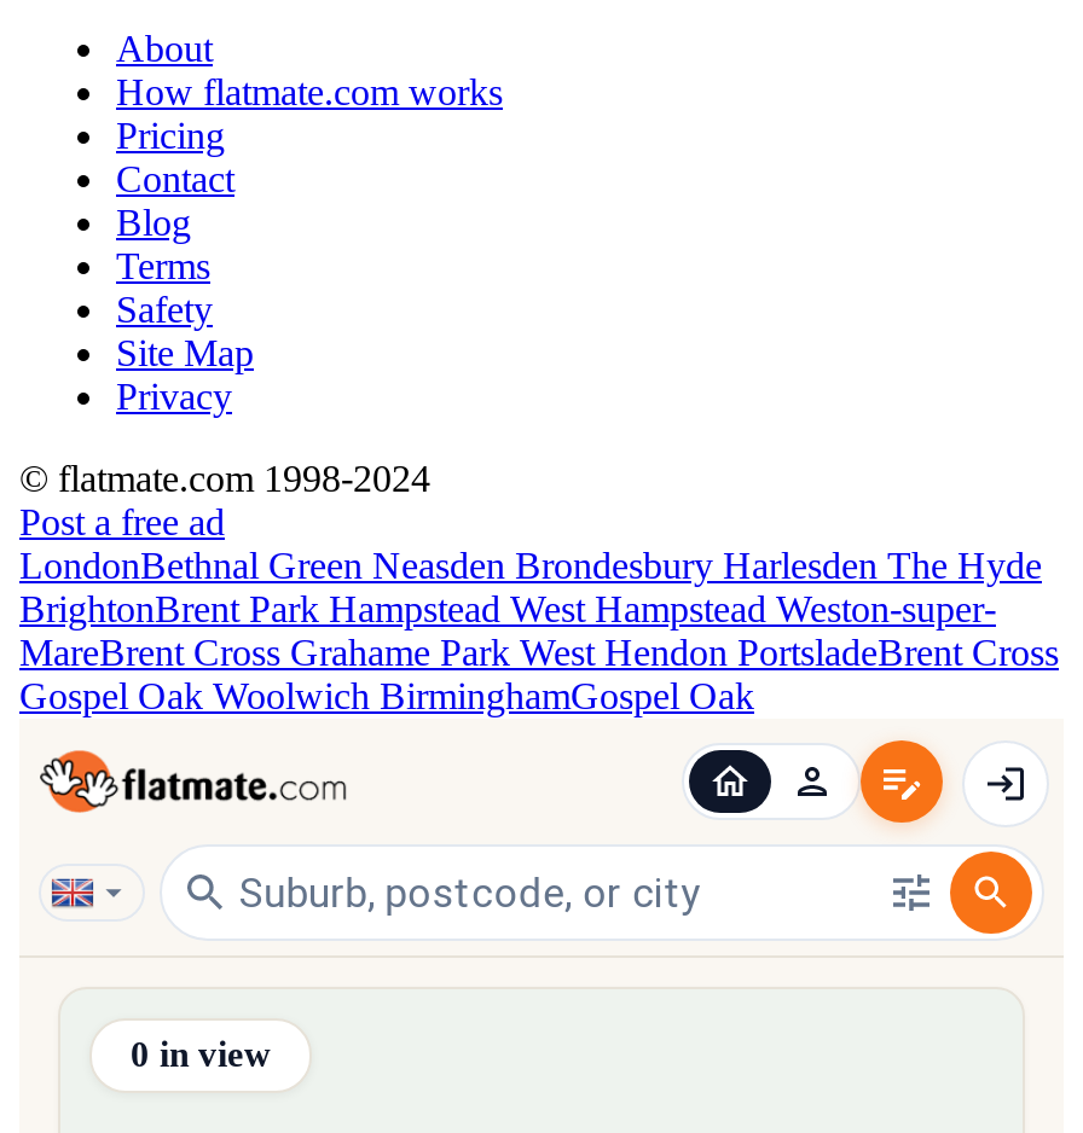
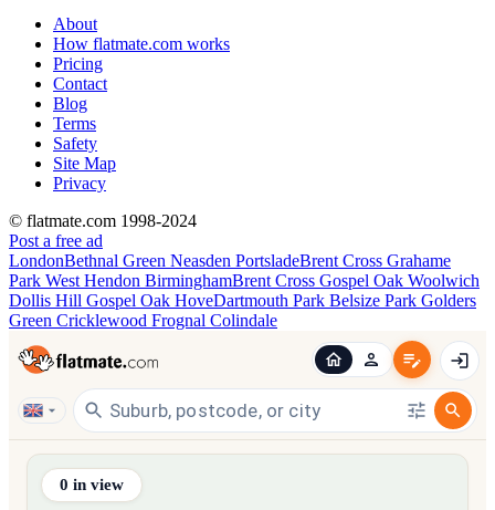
[19,545,1059,716] LondonBethnal Green Neasden Brondesbury Harlesden The Hyde | BrightonBrent Park Hampstead West Hampstead Weston-super- | MareBrent Cross Grahame Park West Hendon PortsladeBrent Cross | Gospel Oak Woolwich BirminghamGospel Oak -> [9,251,480,330] LondonBethnal Green Neasden PortsladeBrent Cross Grahame | Park West Hendon BirminghamBrent Cross Gospel Oak Woolwich | Dollis Hill Gospel Oak HoveDartmouth Park Belsize Park Golders | Green Cricklewood Frognal Colindale

